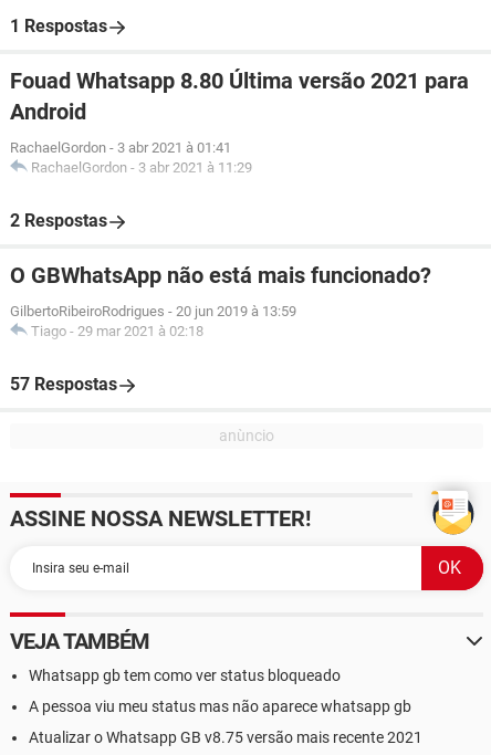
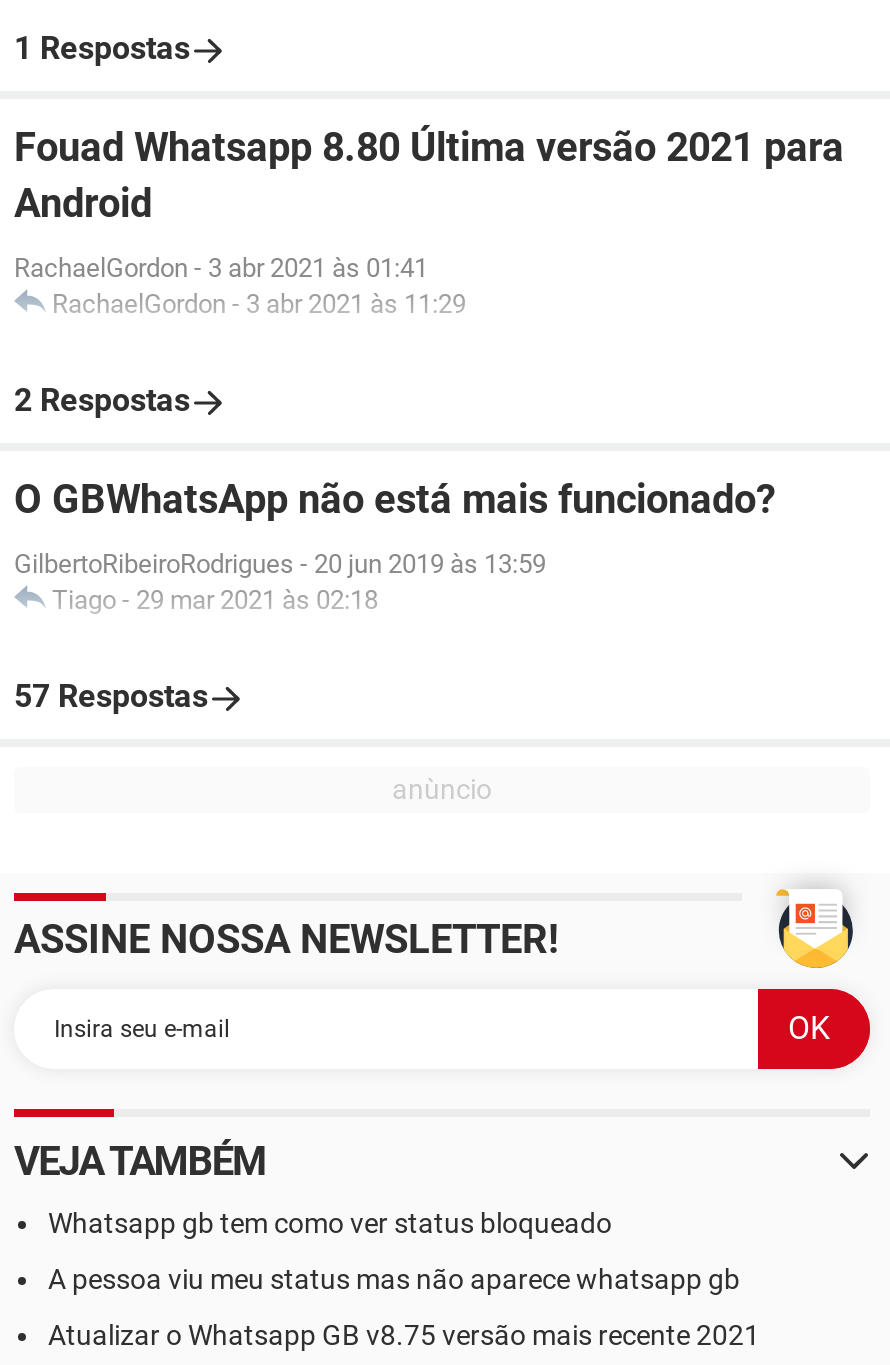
[10,139,231,156] RachaelGordon - 3 abr 2021 à 01:41 -> [14,253,428,283] RachaelGordon - 3 abr 2021 às 01:41
[31,159,252,176] RachaelGordon - 3 abr 2021 à 11:29 -> [52,289,466,319] RachaelGordon - 3 abr 2021 às 11:29
[10,303,296,319] GilbertoRibeiroRodrigues - 20 jun 2019 à 13:59 -> [14,549,546,579] GilbertoRibeiroRodrigues - 20 jun 2019 às 13:59
[31,323,203,339] Tiago - 29 mar 2021 à 02:18 -> [52,585,378,615] Tiago - 29 mar 2021 às 02:18

